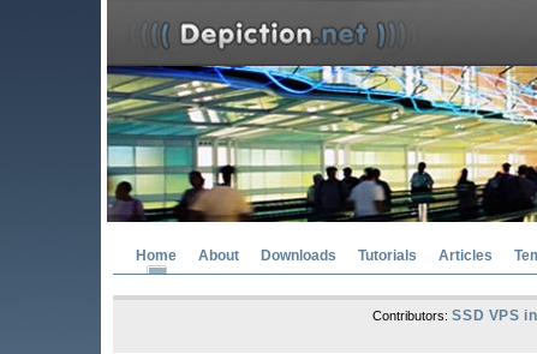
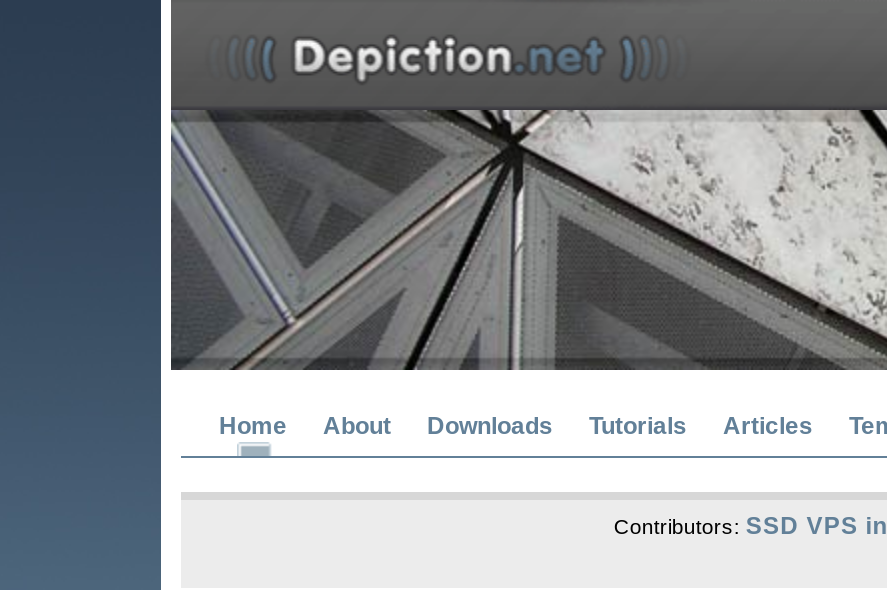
[107,65,533,223] [image] -> [171,108,881,372] [image]

